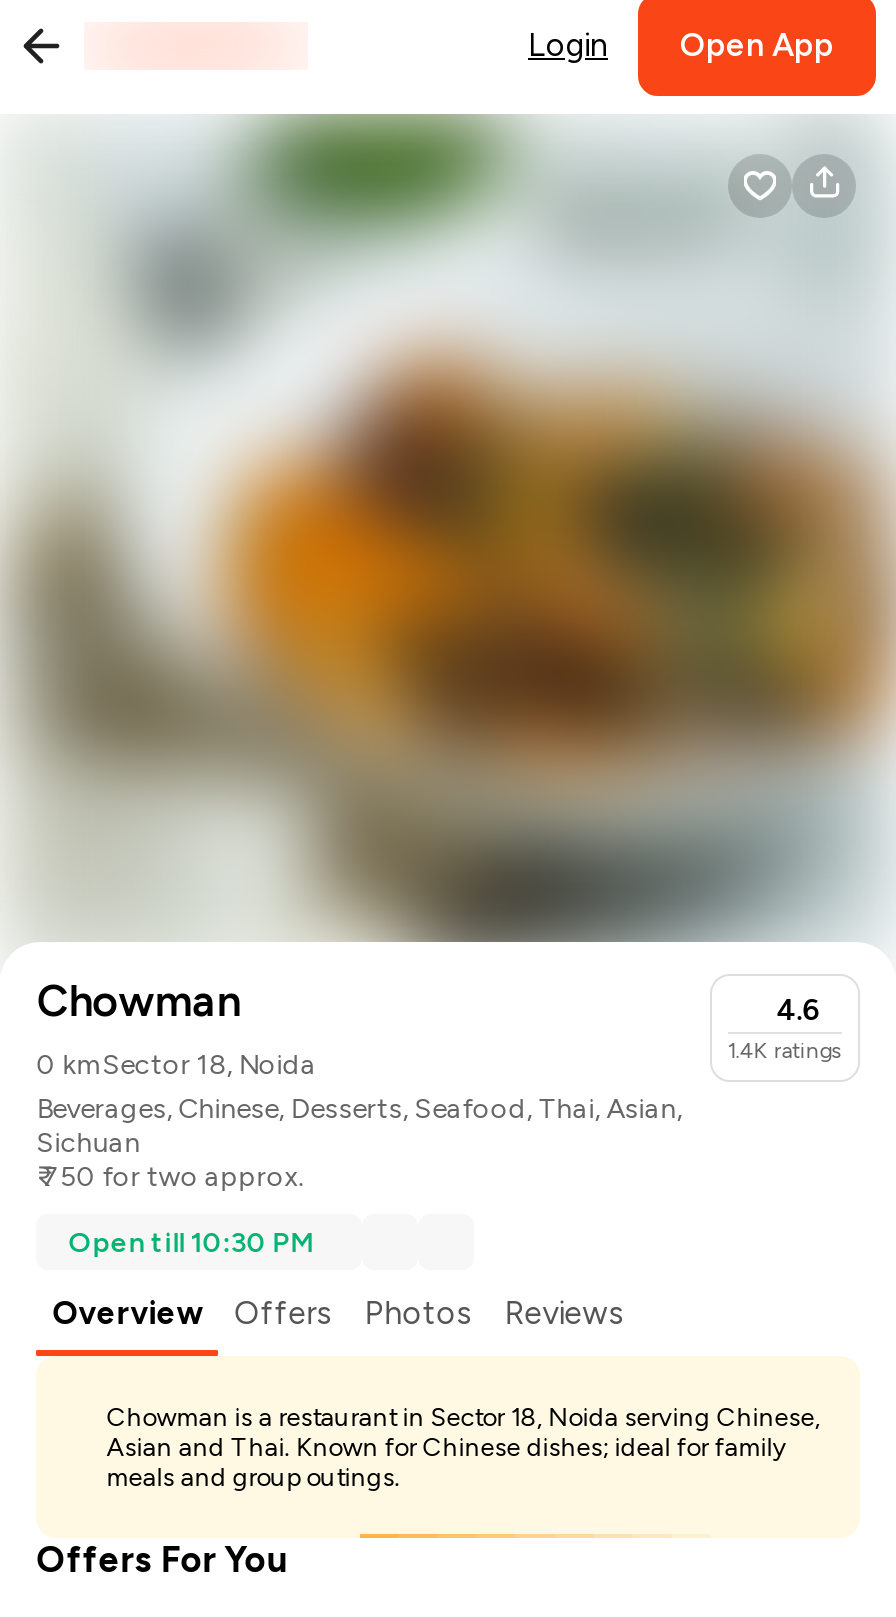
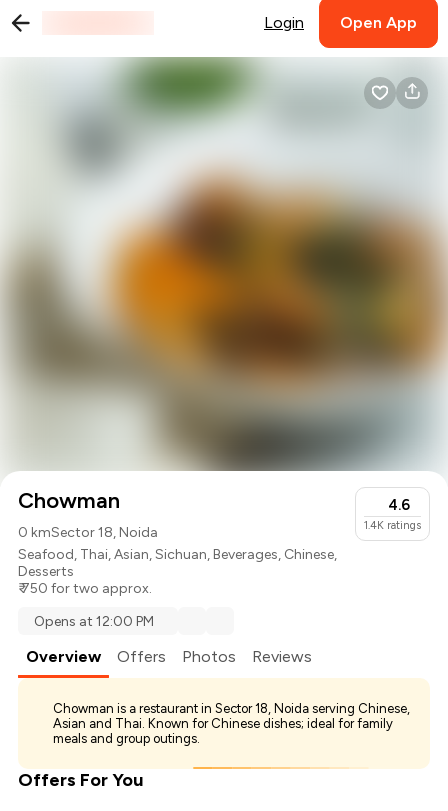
[37,1092,683,1160] Beverages, Chinese, Desserts, Seafood, Thai, Asian, | Sichuan -> [18,546,337,580] Seafood, Thai, Asian, Sichuan, Beverages, Chinese, | Desserts
[69,1226,315,1260] Open till 10:30 PM -> [34,613,154,630] Opens at 12:00 PM

